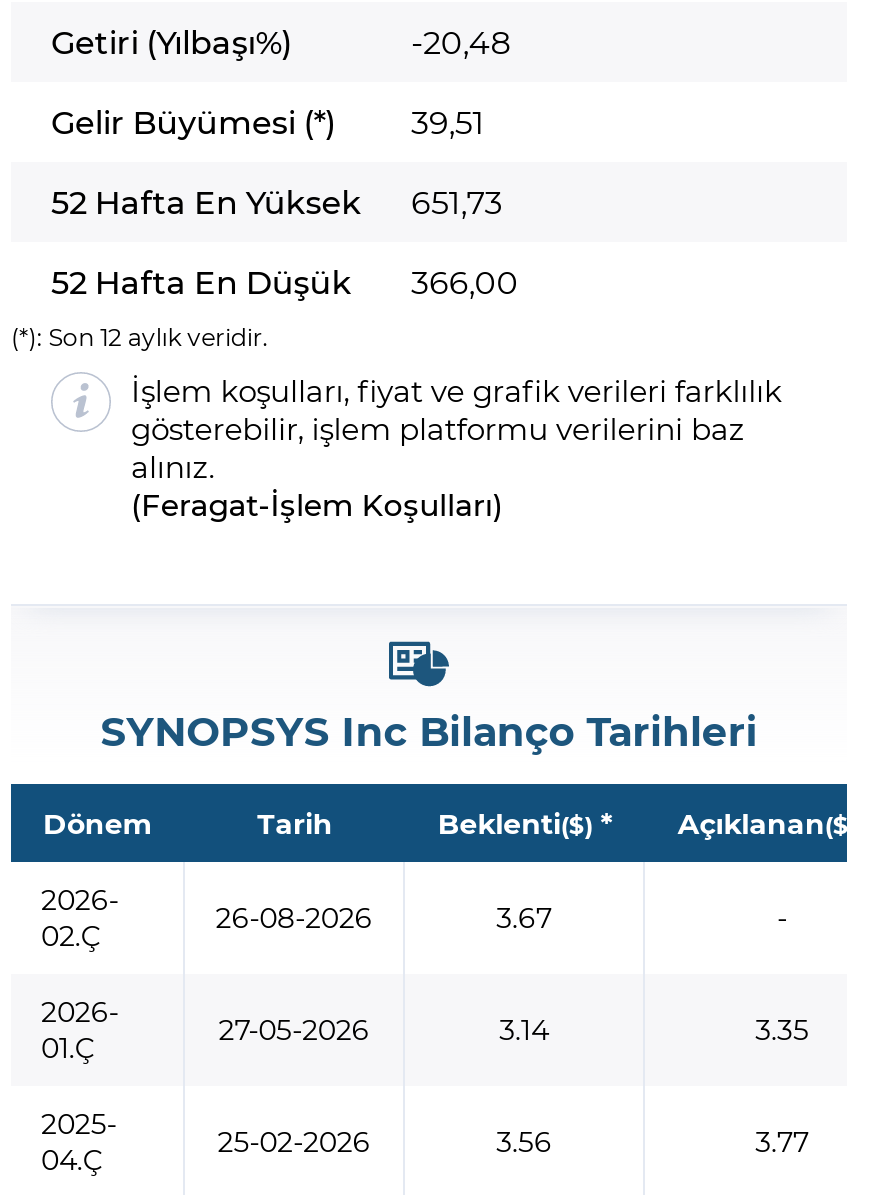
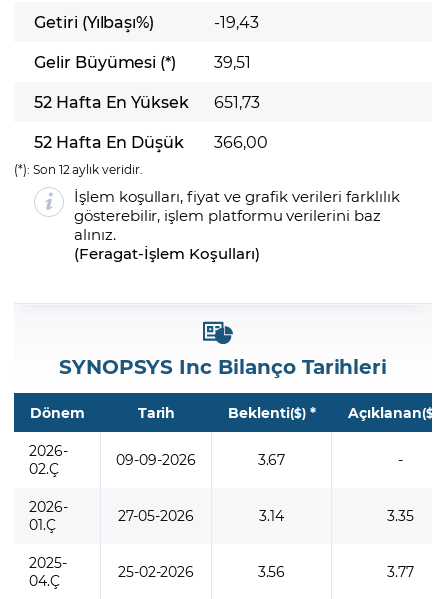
[411,20,510,62] -20,48 -> [214,11,259,32] -19,43
[215,898,373,936] 26-08-2026 -> [116,450,196,469] 09-09-2026

